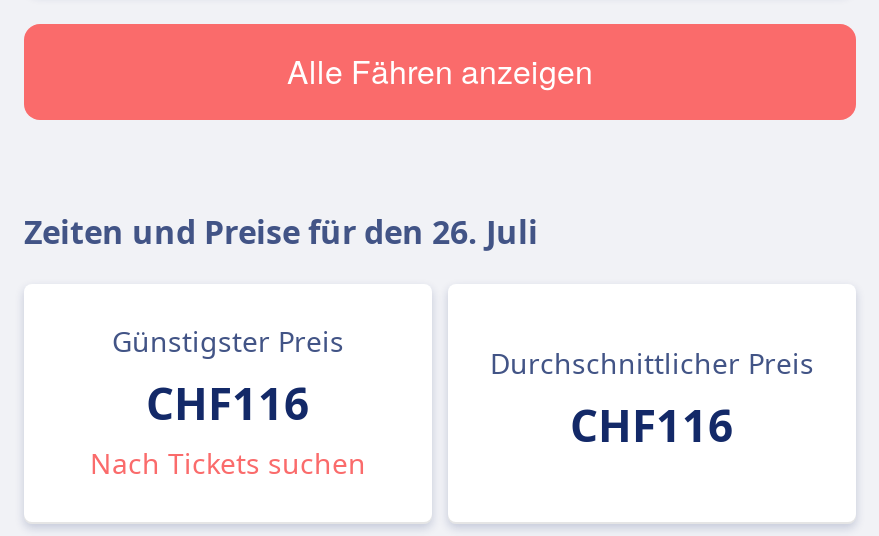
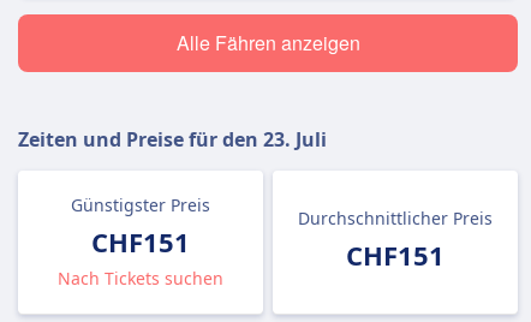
[24,210,538,254] Zeiten und Preise für den 26. Juli -> [18,126,327,153] Zeiten und Preise für den 23. Juli
[146,372,310,432] CHF116 -> [91,223,190,260] CHF151
[570,394,734,454] CHF116 -> [346,237,445,273] CHF151

